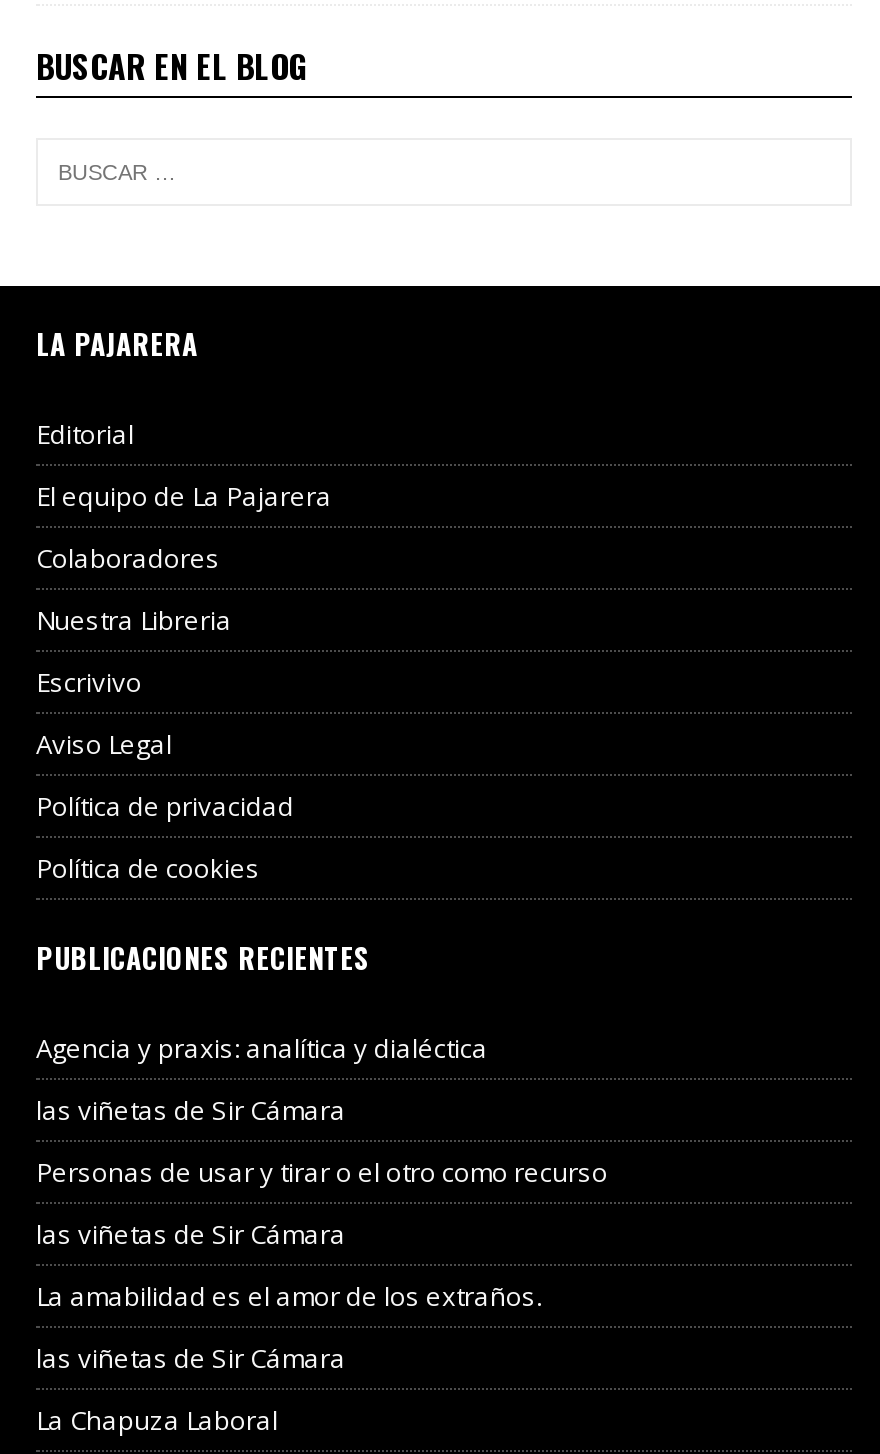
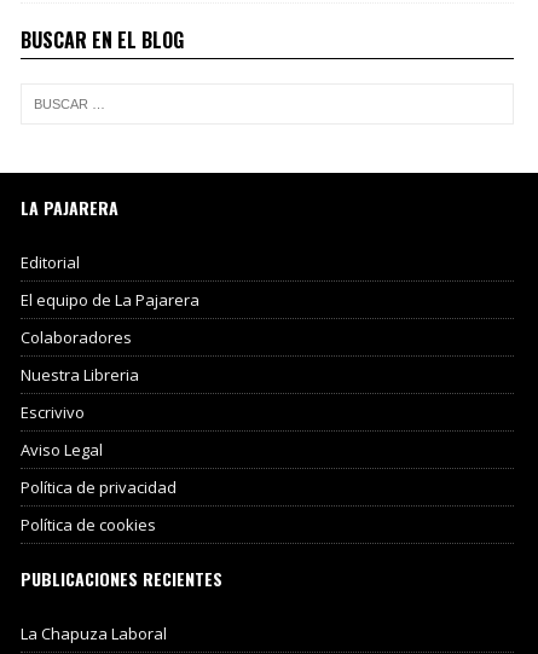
[36,1030,608,1376] Agencia y praxis: analítica y dialéctica | las viñetas de Sir Cámara | Personas de usar y tirar o el otro como recurso | las viñetas de Sir Cámara | La amabilidad es el amor de los extraños. | las viñetas de Sir Cámara -> none

